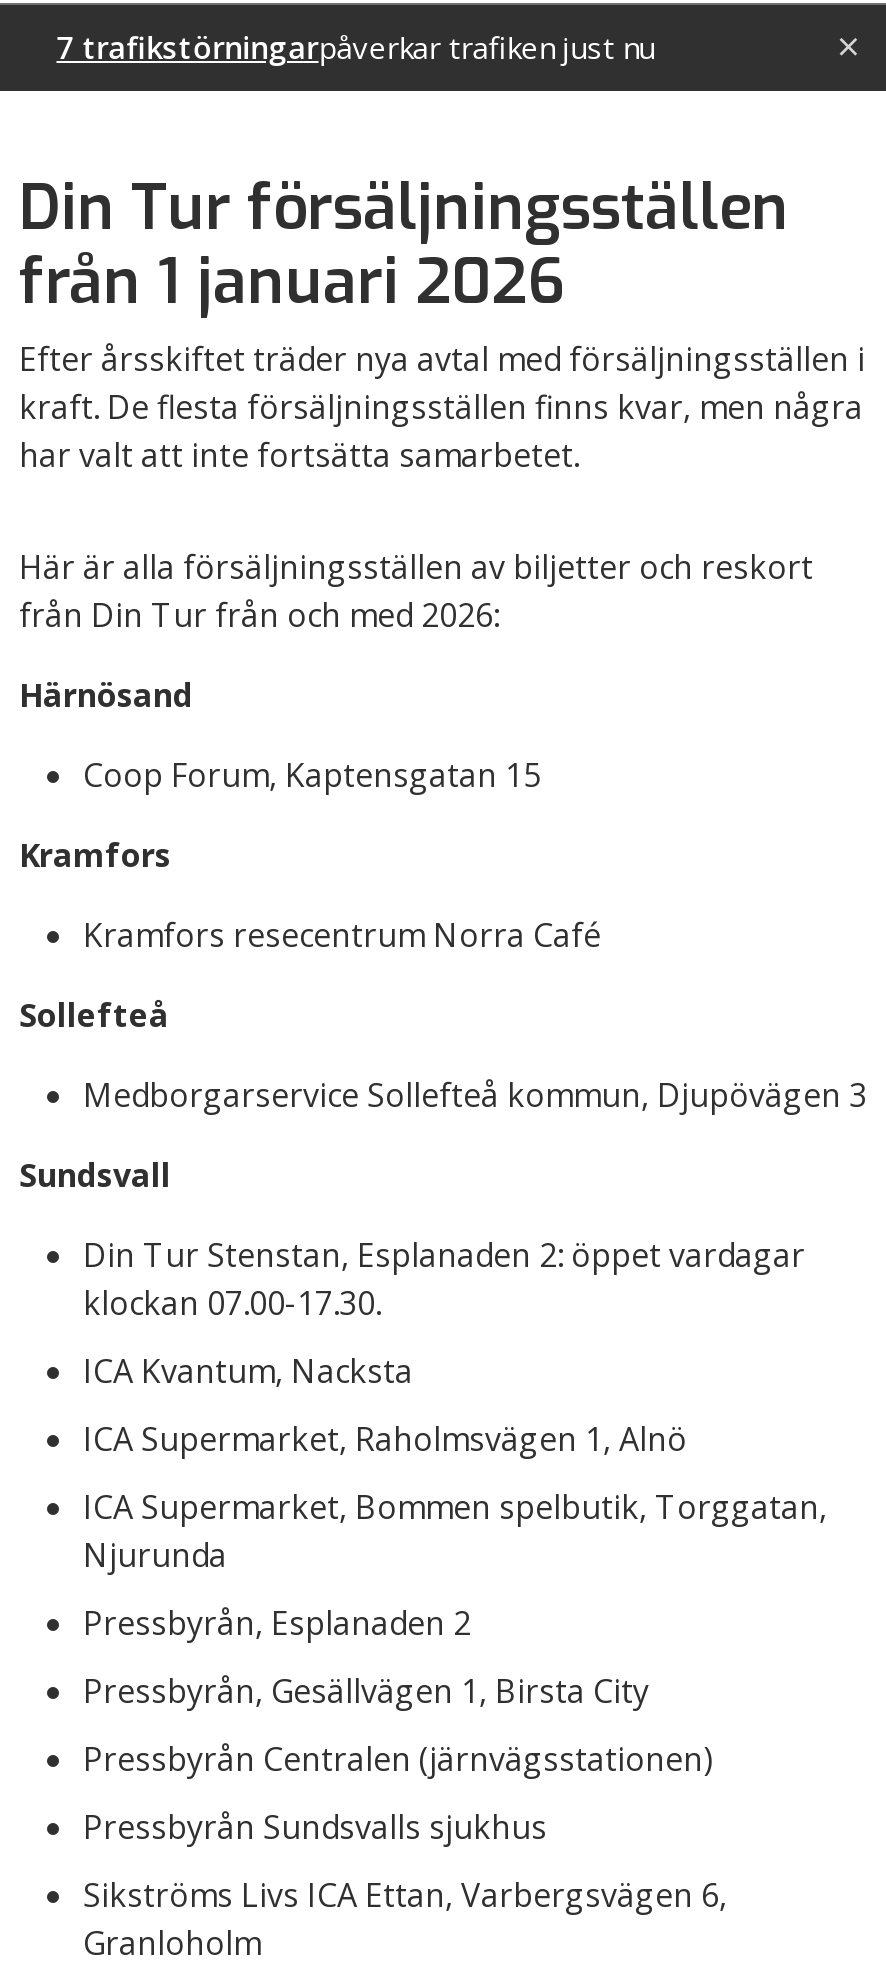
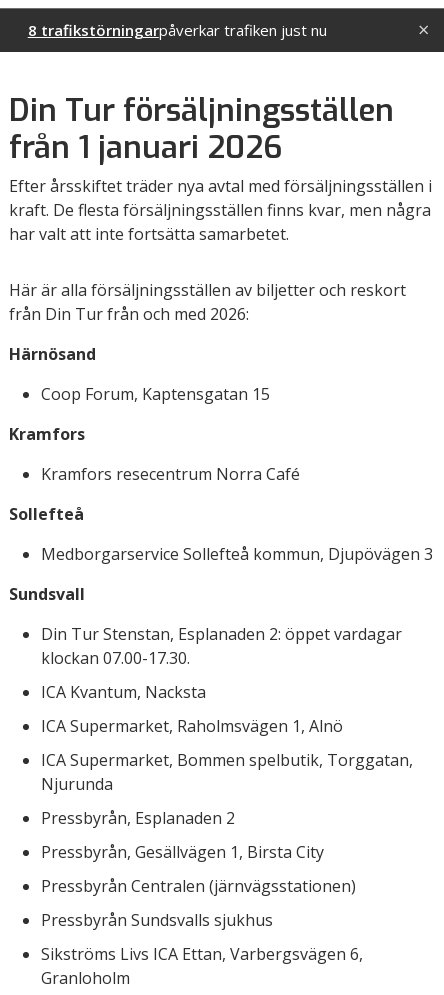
[57,28,655,68] 7 trafikstörningarpåverkar trafiken just nu -> [28,20,327,40] 8 trafikstörningarpåverkar trafiken just nu

